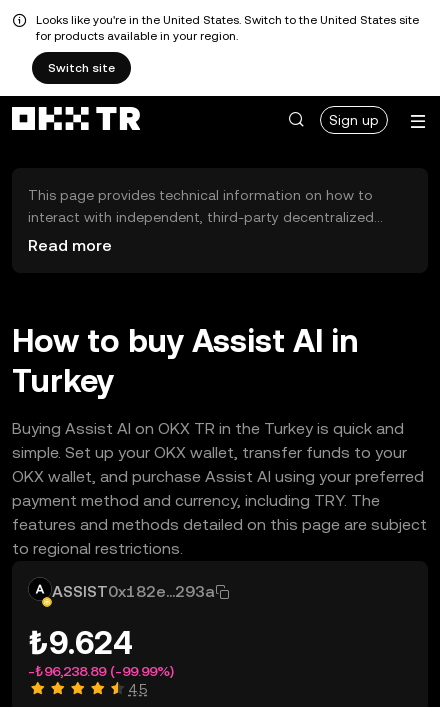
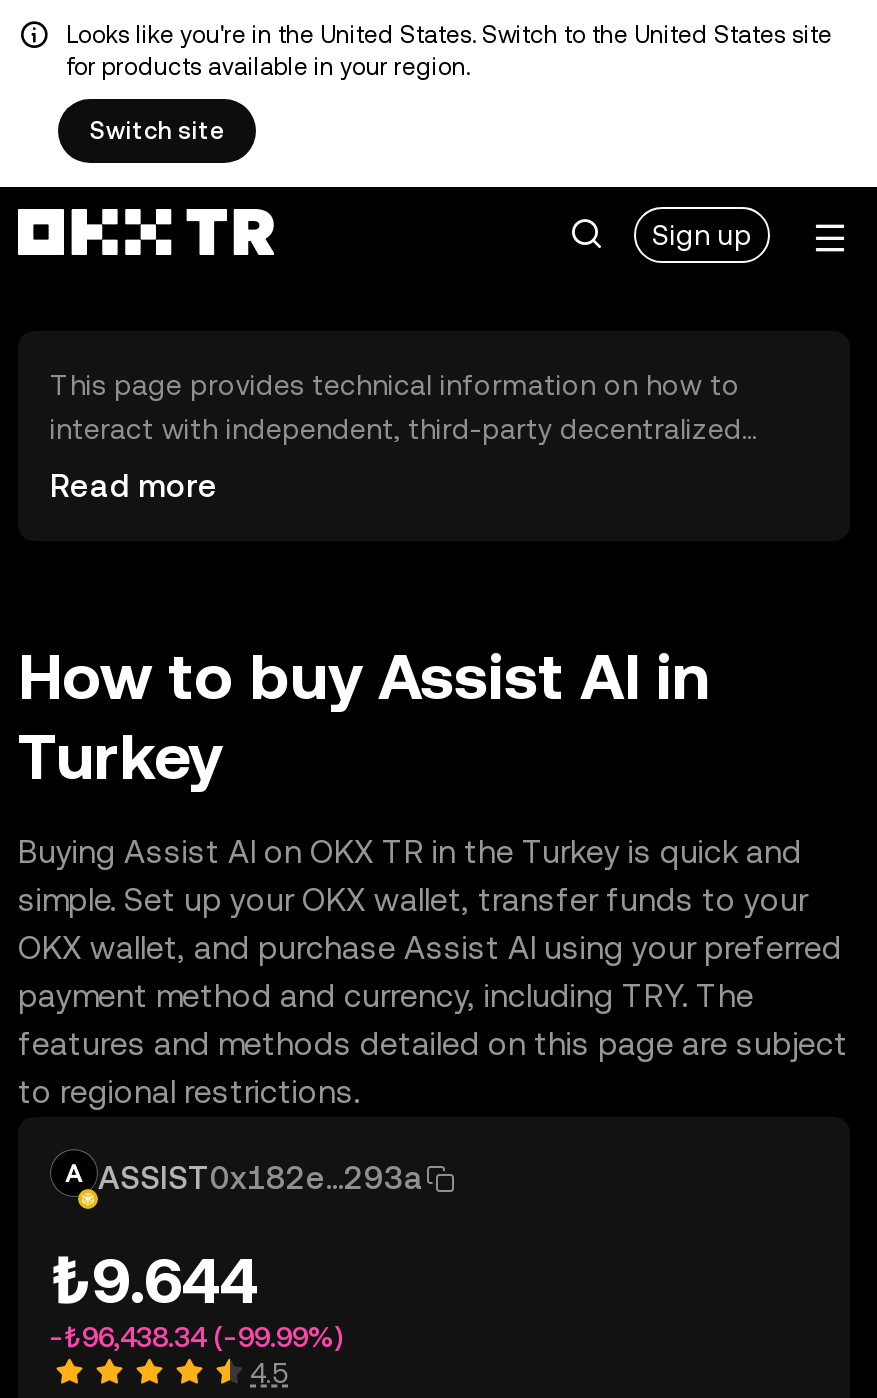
[28,624,132,661] ₺9.624 -> [50,1243,258,1317] ₺9.644
[28,663,174,679] -₺96,238.89 (-99.99%) -> [50,1321,342,1353] -₺96,438.34 (-99.99%)

